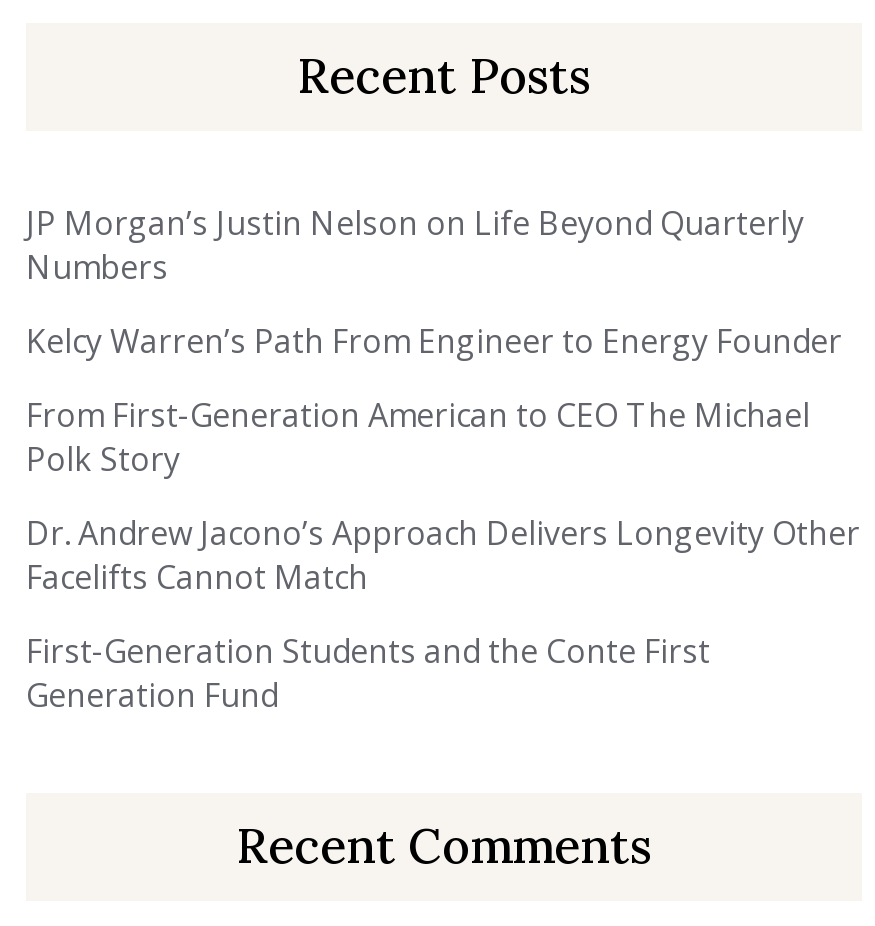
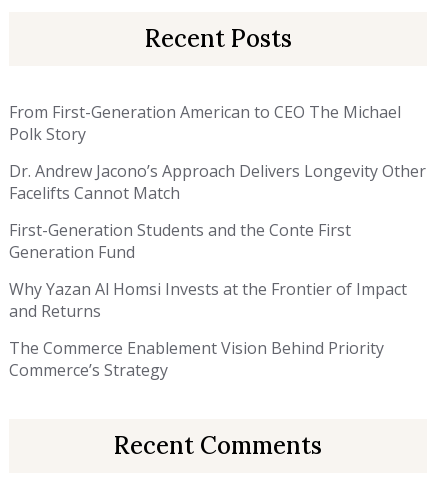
[26,201,842,363] JP Morgan’s Justin Nelson on Life Beyond Quarterly | Numbers | Kelcy Warren’s Path From Engineer to Energy Founder -> none
moved [26,393,860,717] -> [9,101,426,263]: From First-Generation American to CEO The Michael | Polk Story | Dr. Andrew Jacono’s Approach Delivers Longevity Other | Facelifts Cannot Match | First-Generation Students and the Conte First | Generation Fund
none -> [9,278,407,381] Why Yazan Al Homsi Invests at the Frontier of Impact | and Returns | The Commerce Enablement Vision Behind Priority | Commerce’s Strategy

